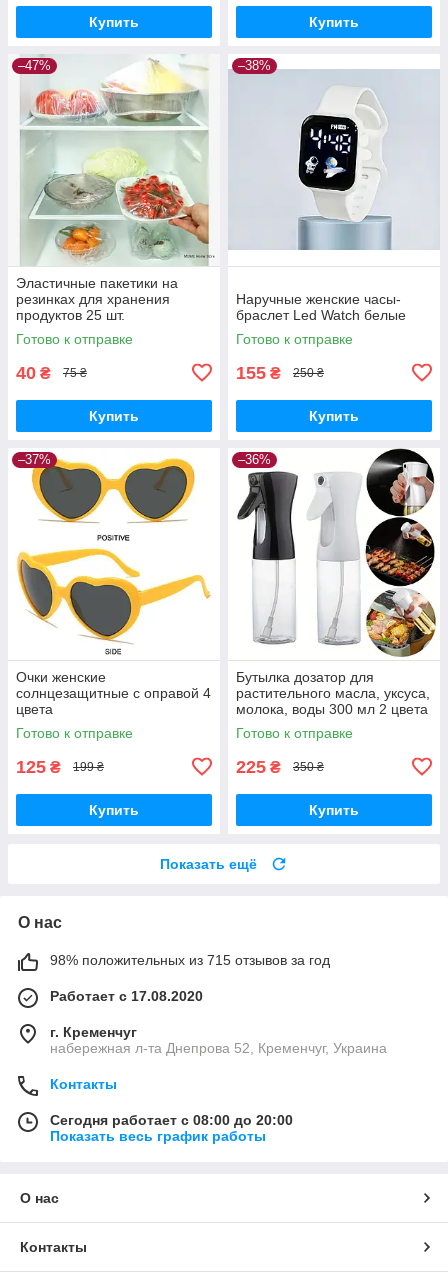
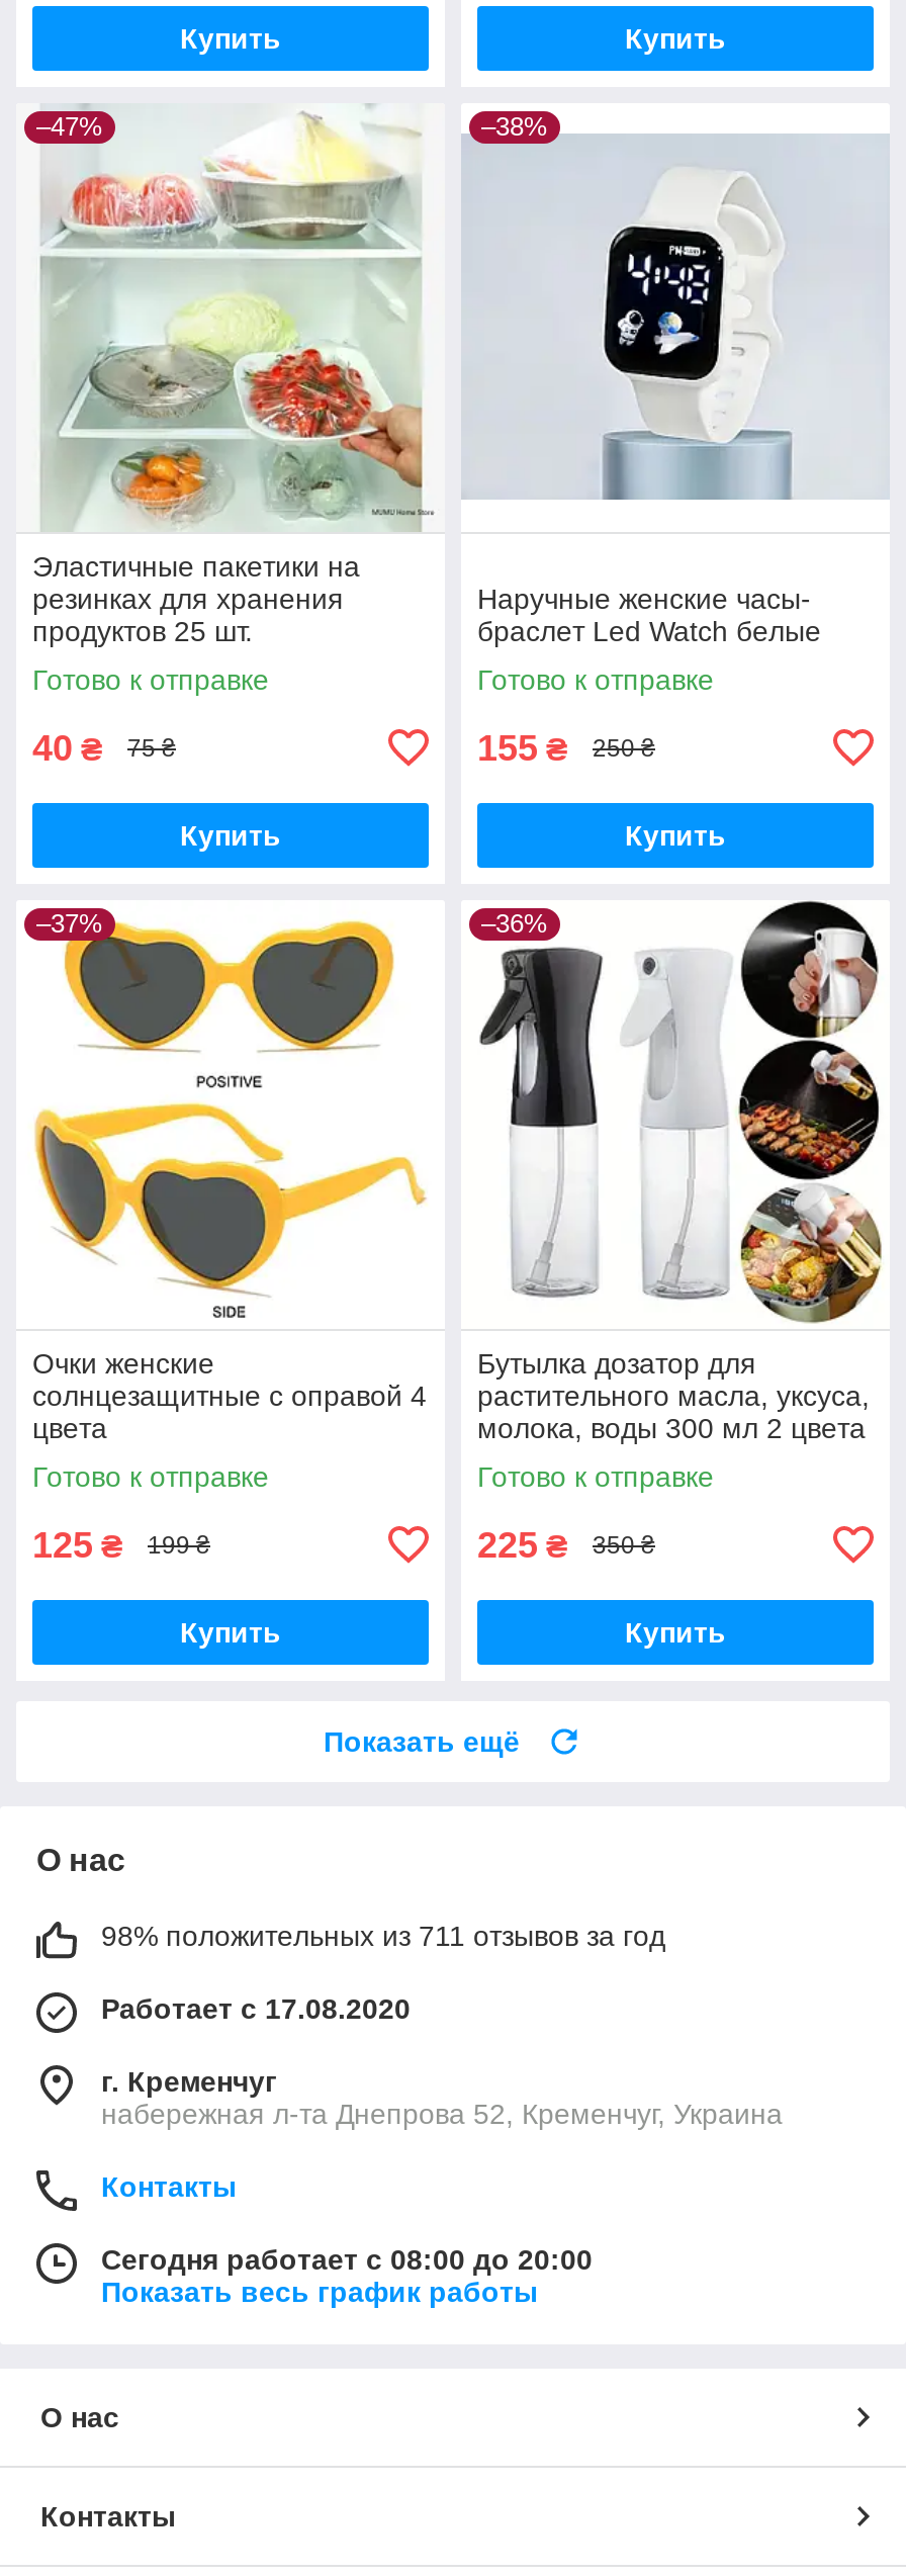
[50,952,330,968] 98% положительных из 715 отзывов за год -> [101,1919,665,1952] 98% положительных из 711 отзывов за год

